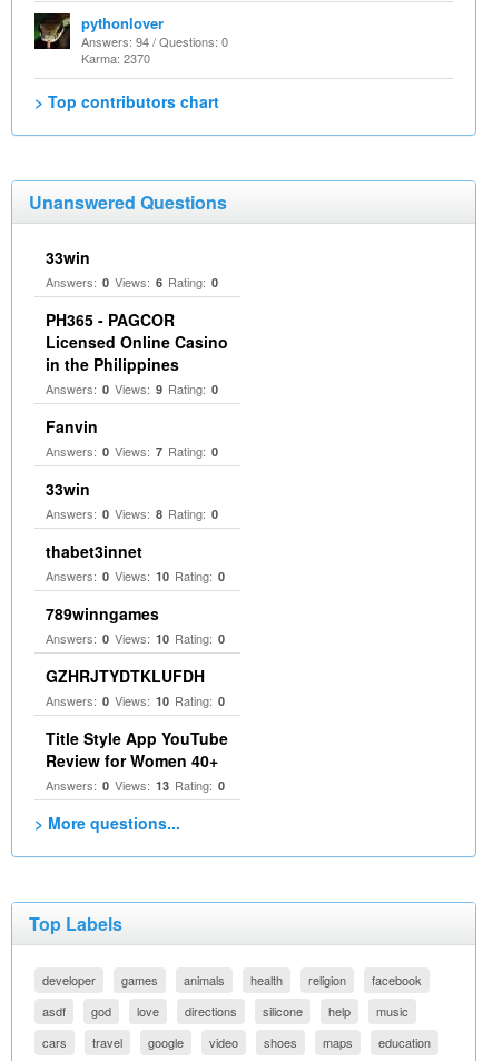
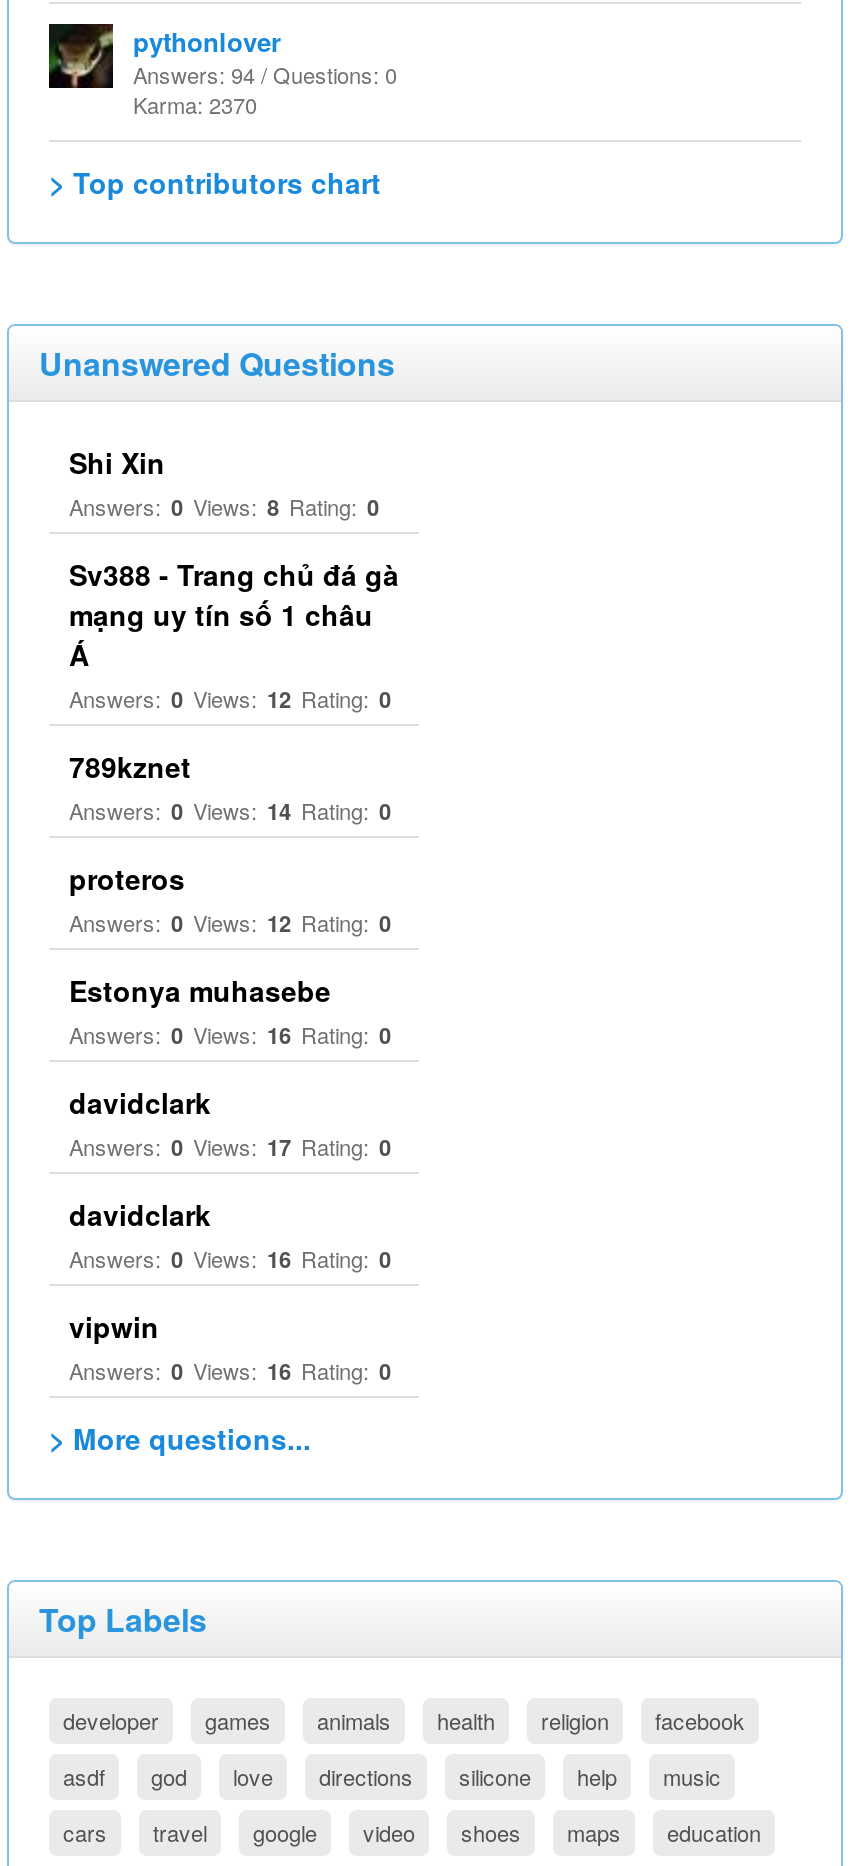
[46,246,228,500] 33win | Answers: 0 Views: 6 Rating: 0 | PH365 - PAGCOR | Licensed Online Casino | in the Philippines | Answers: 0 Views: 9 Rating: 0 | Fanvin | Answers: 0 Views: 7 Rating: 0 | 33win -> [69,442,165,482] Shi Xin
moved [46,504,218,522] -> [69,490,379,522]: Answers: 0 Views: 8 Rating: 0
[46,540,228,794] thabet3innet | Answers: 0 Views: 10 Rating: 0 | 789winngames | Answers: 0 Views: 10 Rating: 0 | GZHRJTYDTKLUFDH | Answers: 0 Views: 10 Rating: 0 | Title Style App YouTube | Review for Women 40+ | Answers: 0 Views: 13 Rating: 0 -> [69,554,399,1386] Sv388 - Trang chủ đá gà | mạng uy tín số 1 châu | Á | Answers: 0 Views: 12 Rating: 0 | 789kznet | Answers: 0 Views: 14 Rating: 0 | proteros | Answers: 0 Views: 12 Rating: 0 | Estonya muhasebe | Answers: 0 Views: 16 Rating: 0 | davidclark | Answers: 0 Views: 17 Rating: 0 | davidclark | Answers: 0 Views: 16 Rating: 0 | vipwin | Answers: 0 Views: 16 Rating: 0

